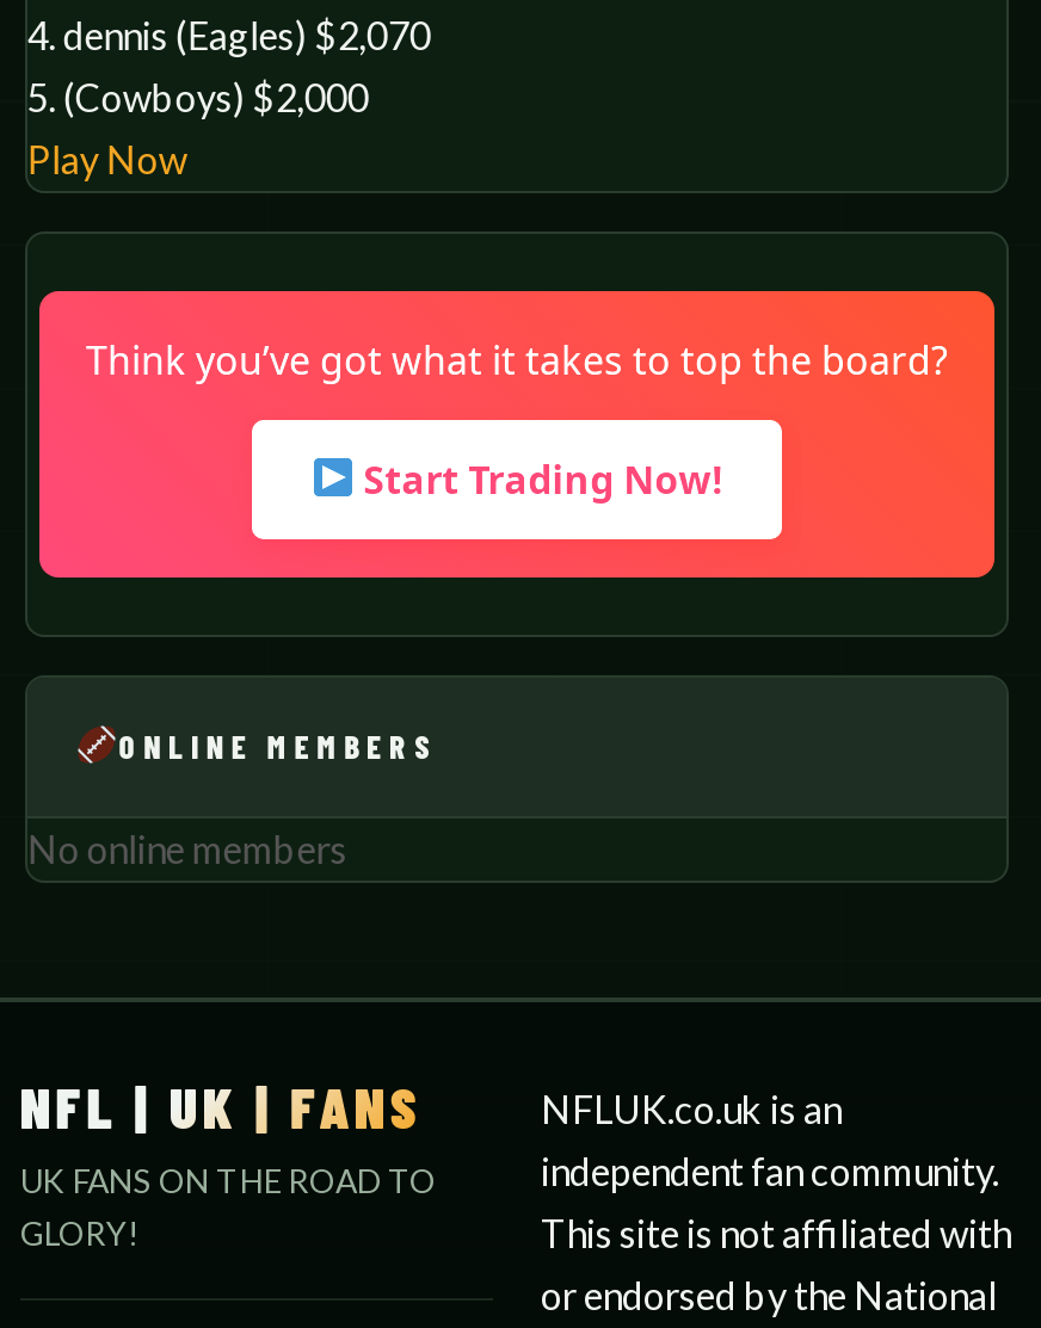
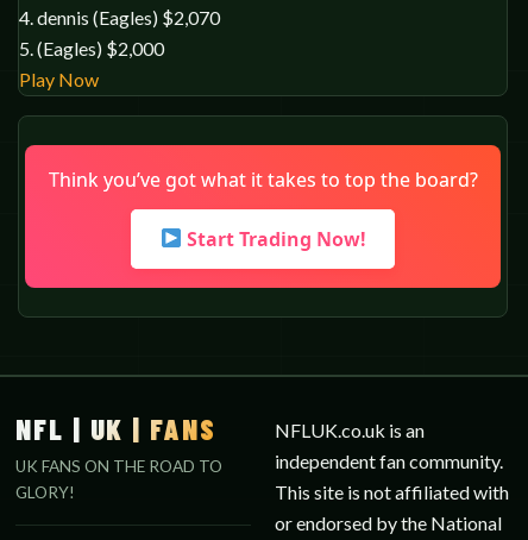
[27,73,369,118] 5. (Cowboys) $2,000 -> [19,36,164,59] 5. (Eagles) $2,000
[27,724,437,870] ONLINE MEMBERS | No online members -> none

